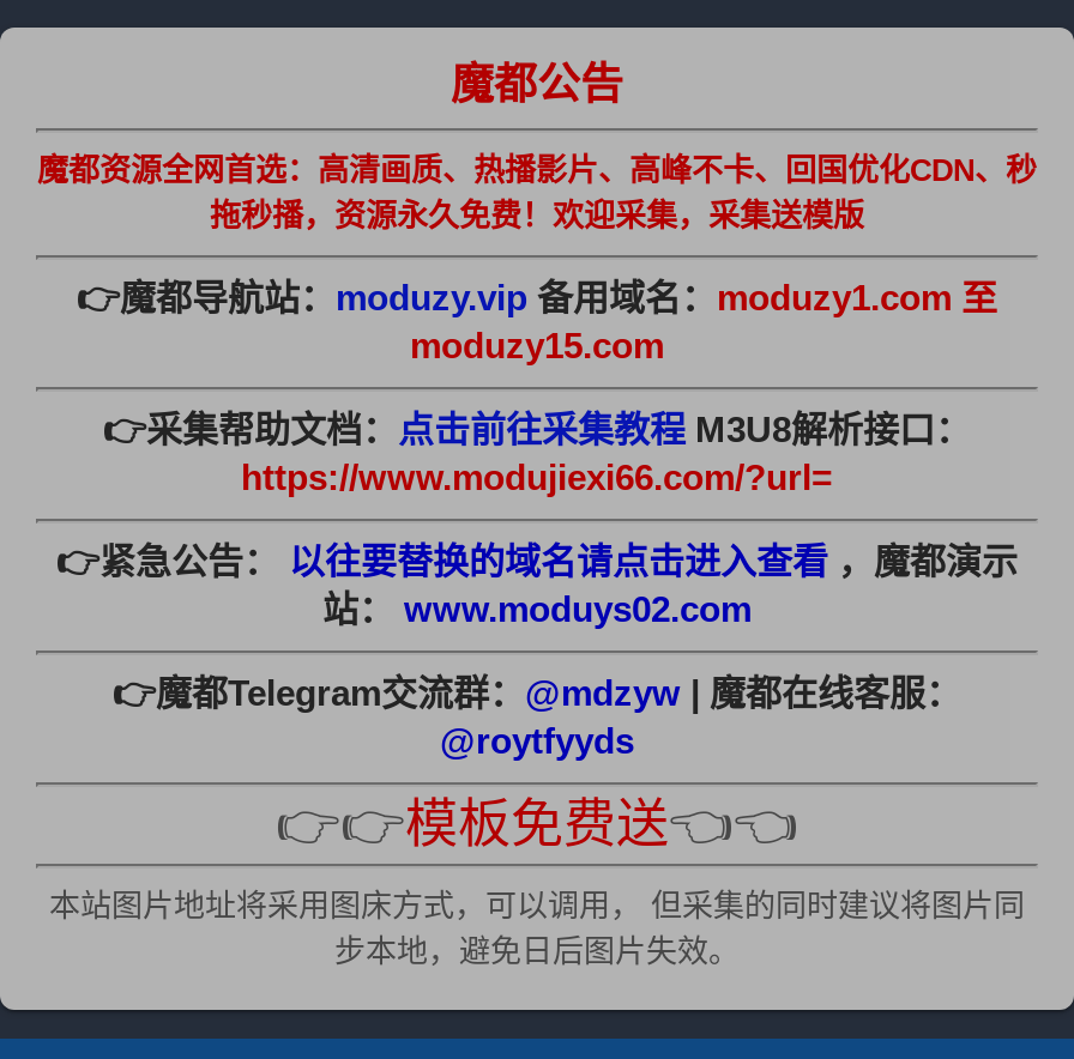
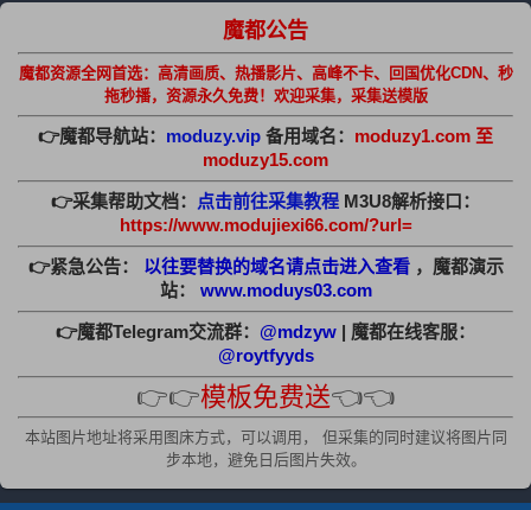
[322,588,752,629] 站：www.moduys02.com -> [159,280,372,300] 站：www.moduys03.com

